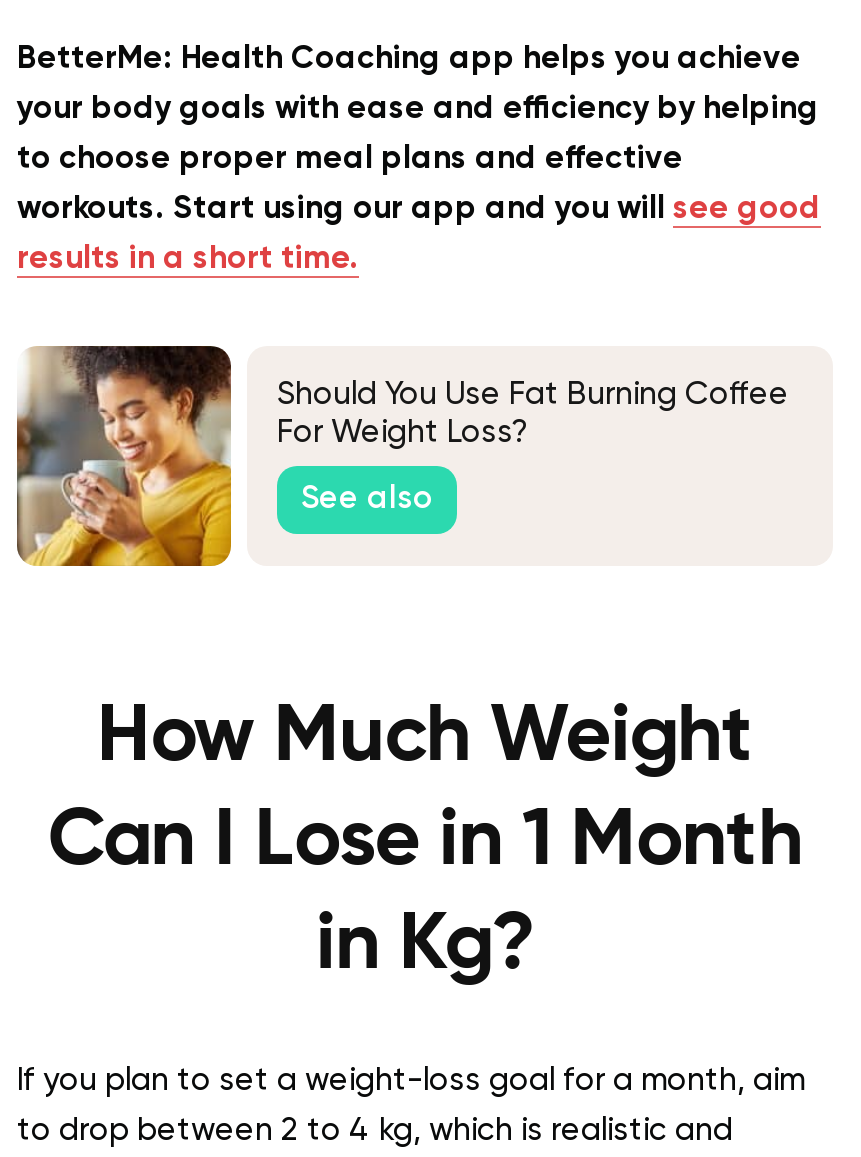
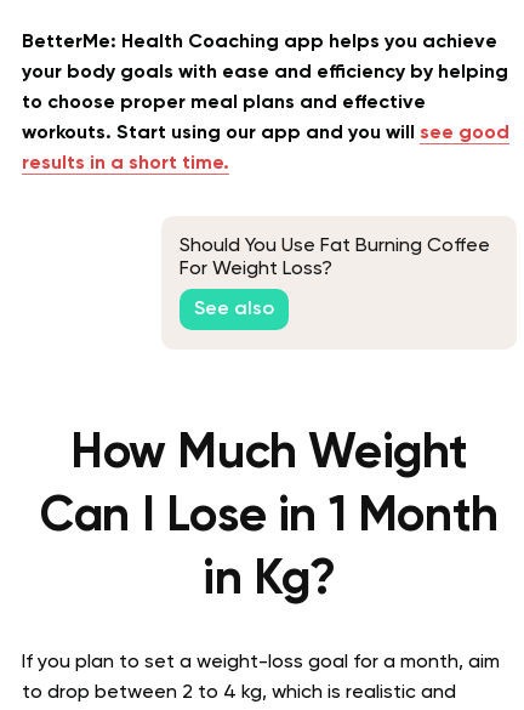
[15,344,233,568] [image] -> none

